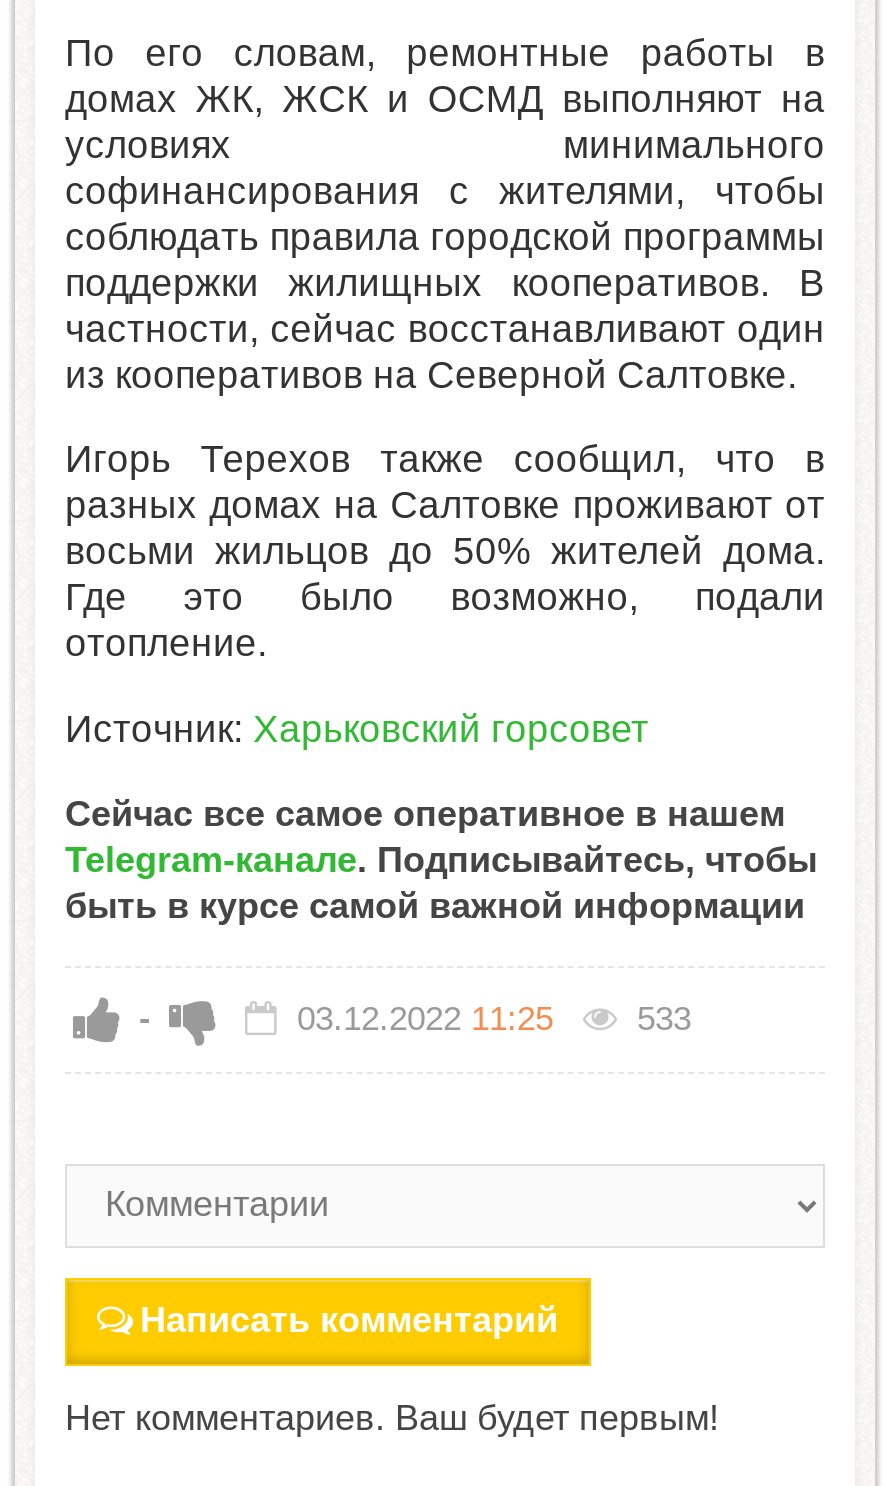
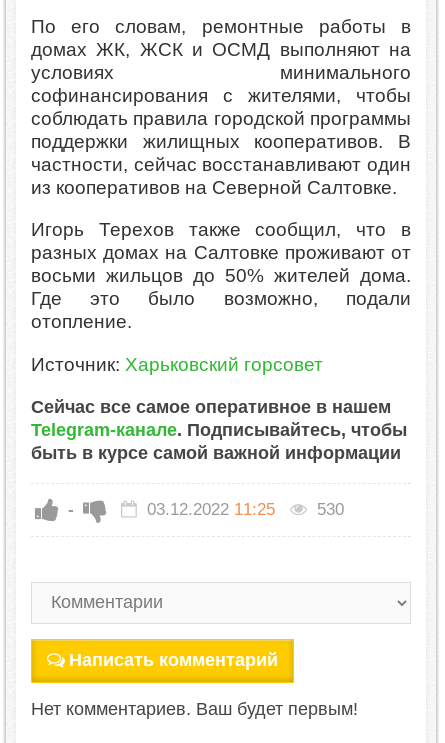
[297,999,691,1037] 03.12.2022 11:25 533 -> [147,500,344,519] 03.12.2022 11:25 530

